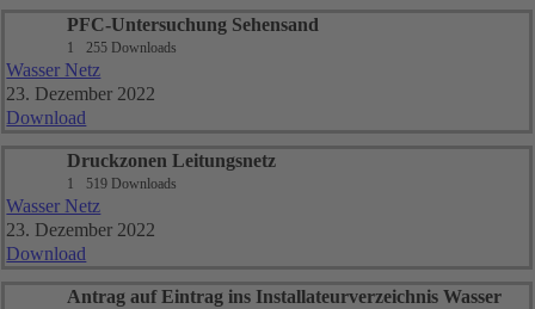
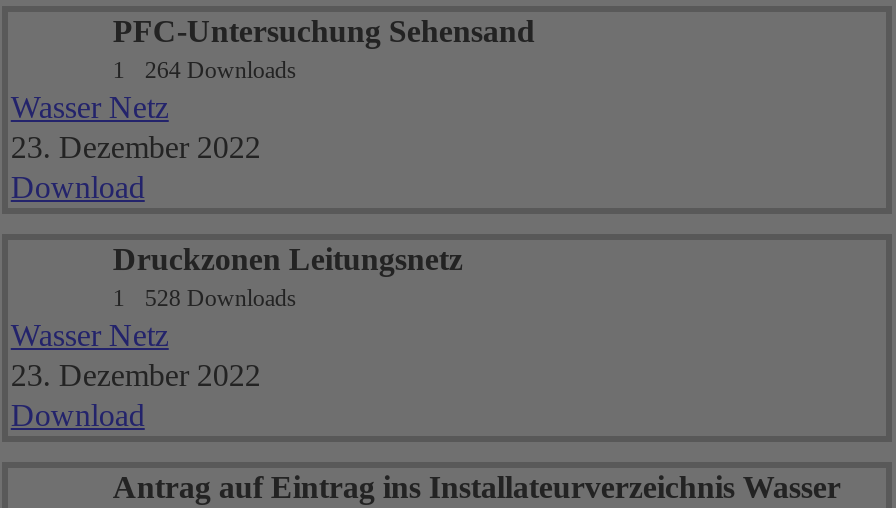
[67,39,177,56] 1 255 Downloads -> [113,56,297,84] 1 264 Downloads
[67,175,177,192] 1 519 Downloads -> [113,284,297,312] 1 528 Downloads

